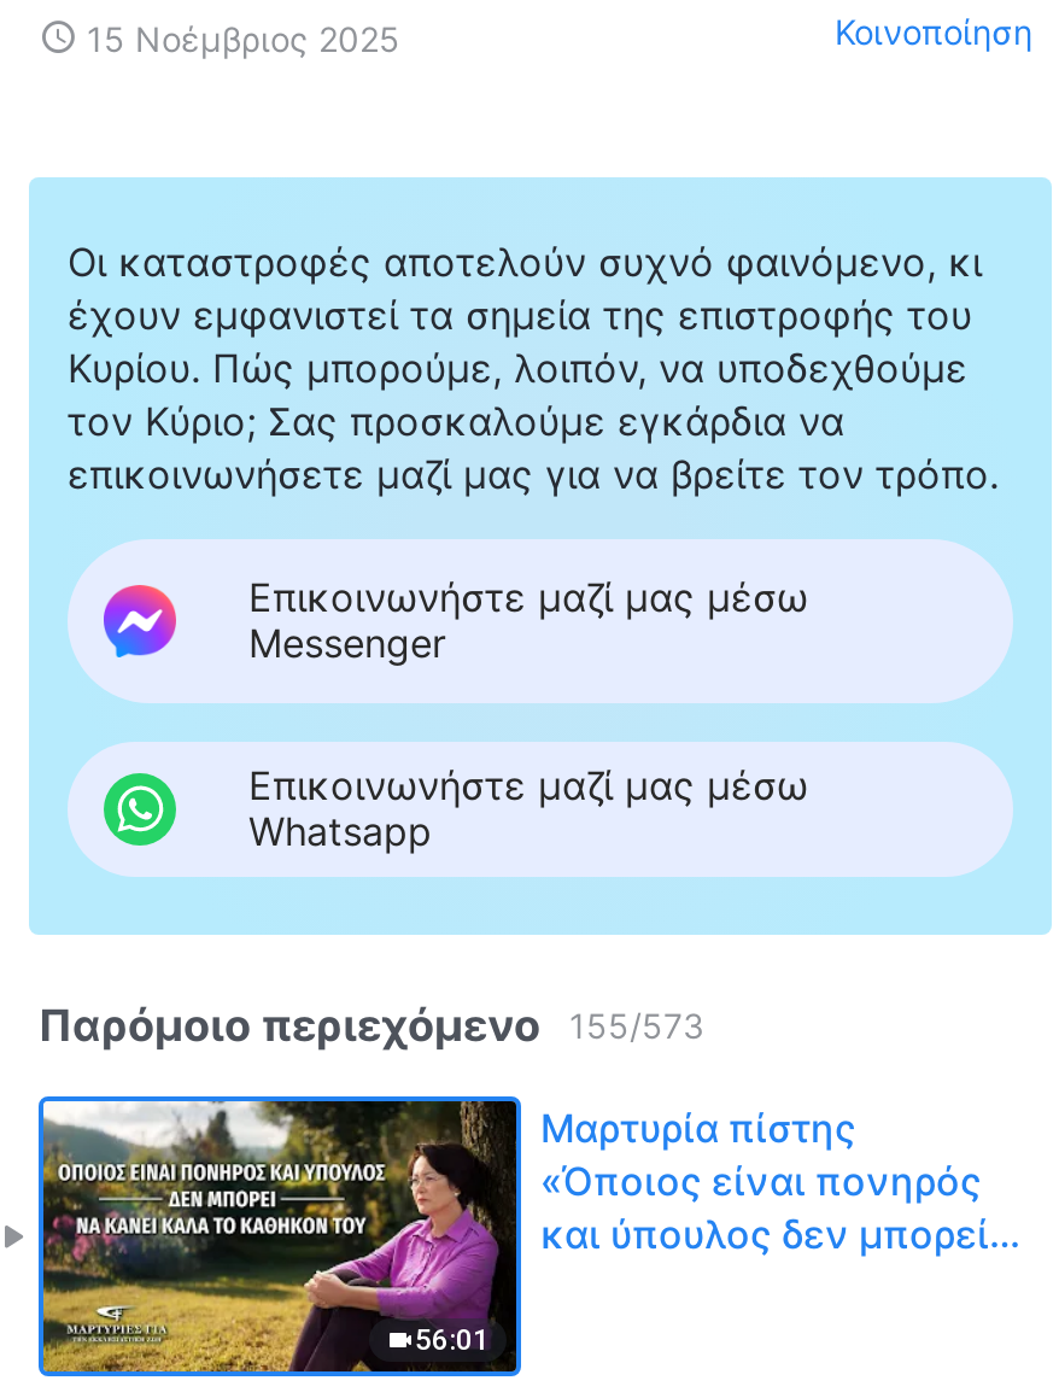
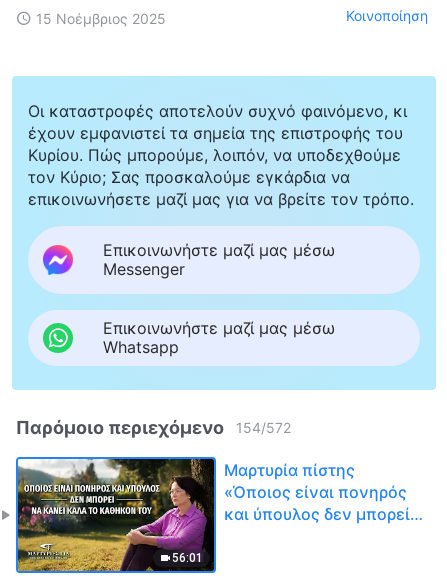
[39,999,704,1050] Παρόμοιο περιεχόμενο 155/573 -> [16,417,291,438] Παρόμοιο περιεχόμενο 154/572

